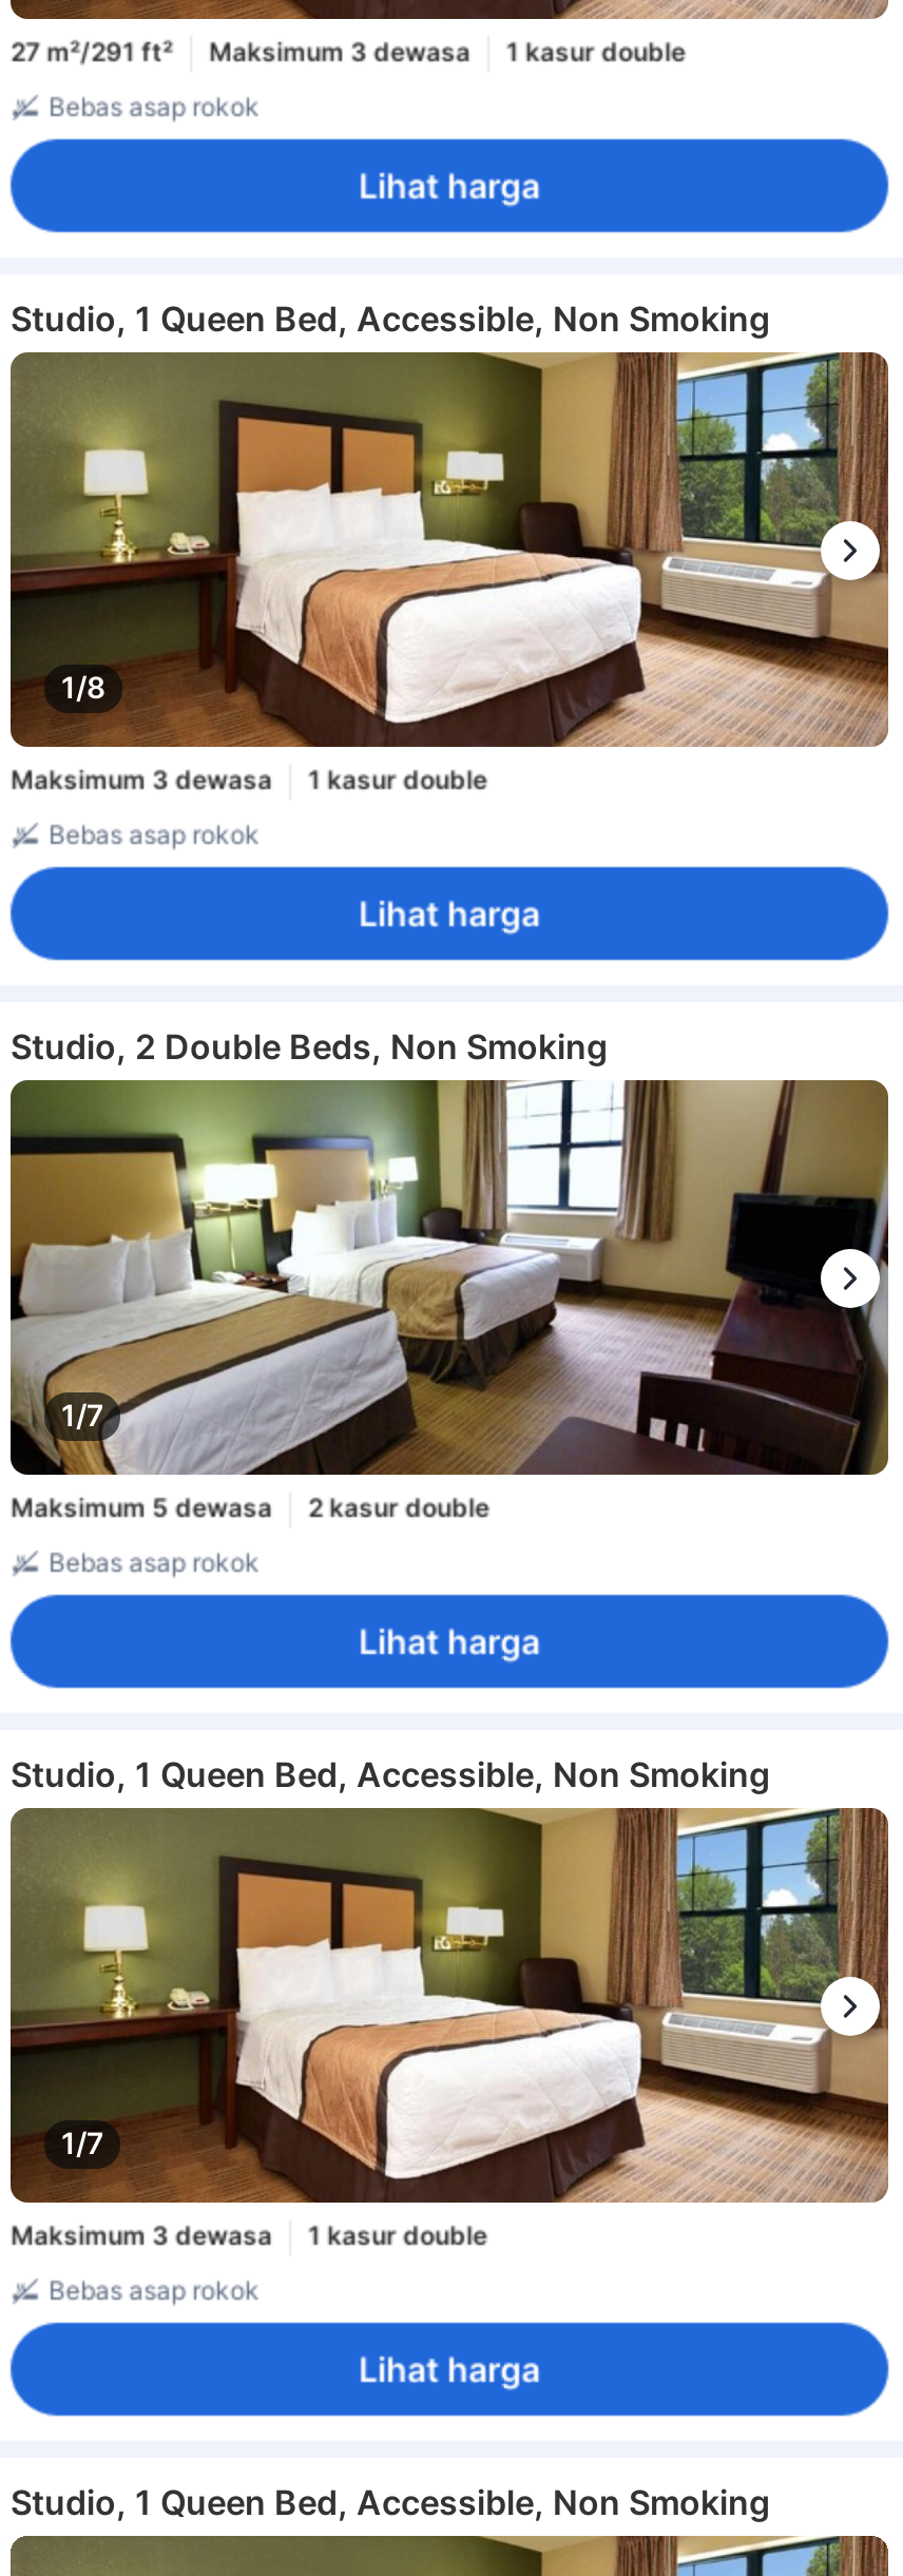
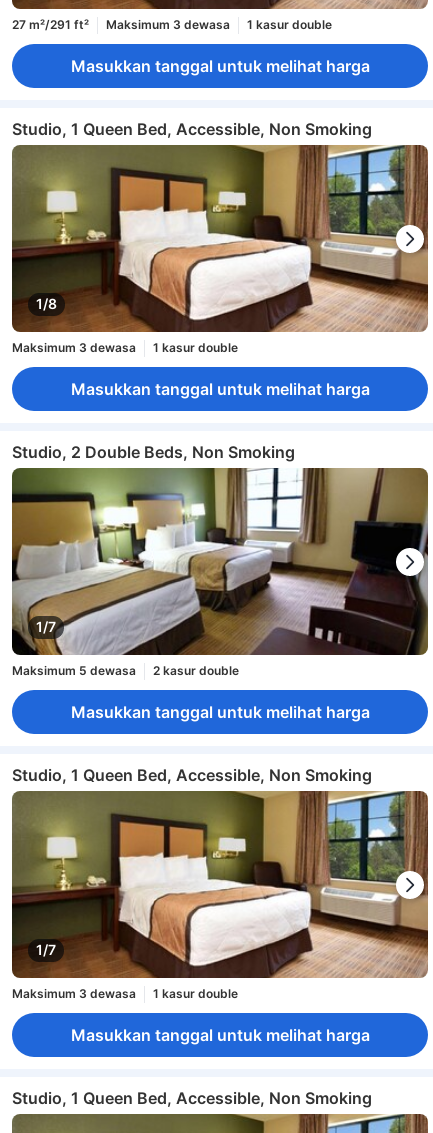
[49,91,540,207] Bebas asap rokok | Lihat harga -> [70,56,369,76] Masukkan tanggal untuk melihat harga
[49,818,540,934] Bebas asap rokok | Lihat harga -> [70,379,369,399] Masukkan tanggal untuk melihat harga
[49,1546,540,1662] Bebas asap rokok | Lihat harga -> [70,702,369,722] Masukkan tanggal untuk melihat harga
[49,2274,540,2390] Bebas asap rokok | Lihat harga -> [70,1025,369,1045] Masukkan tanggal untuk melihat harga

